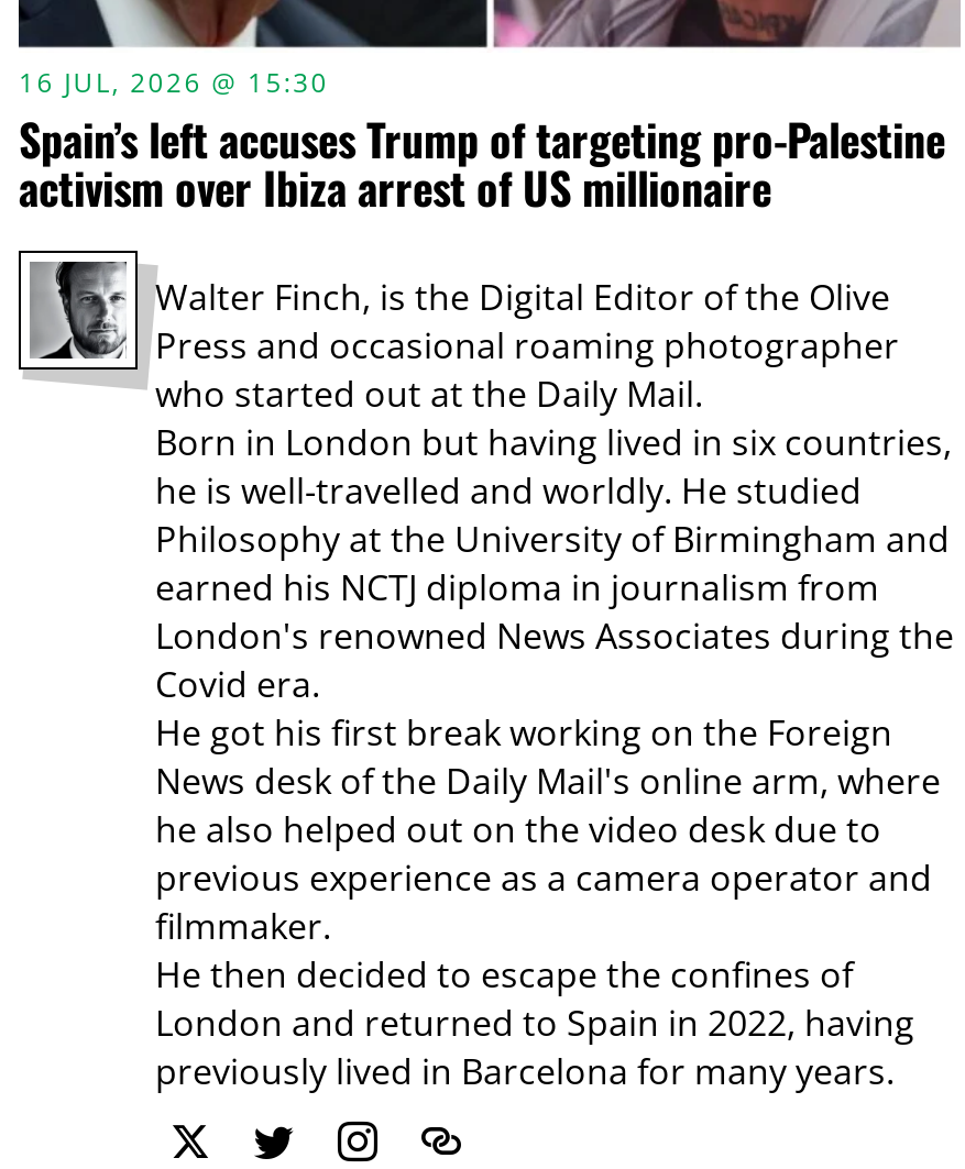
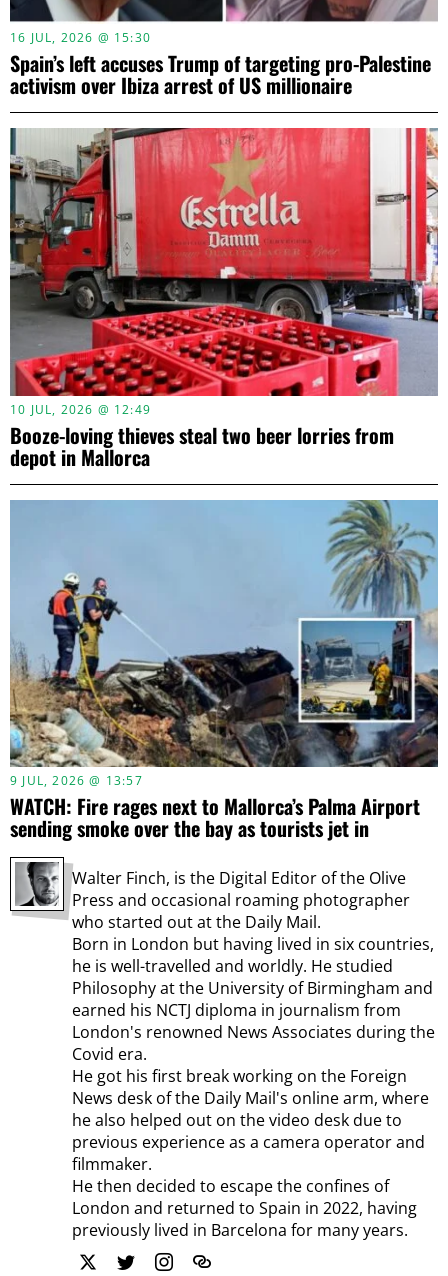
none -> [9,111,439,471] [image] | 10 JUL, 2026 @ 12:49 | Booze-loving thieves steal two beer lorries from | depot in Mallorca
none -> [9,499,439,843] [image] | 9 JUL, 2026 @ 13:57 | WATCH: Fire rages next to Mallorca’s Palma Airport | sending smoke over the bay as tourists jet in

